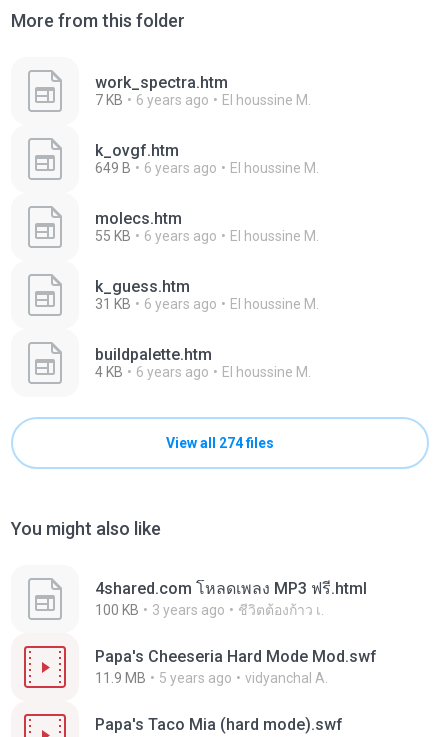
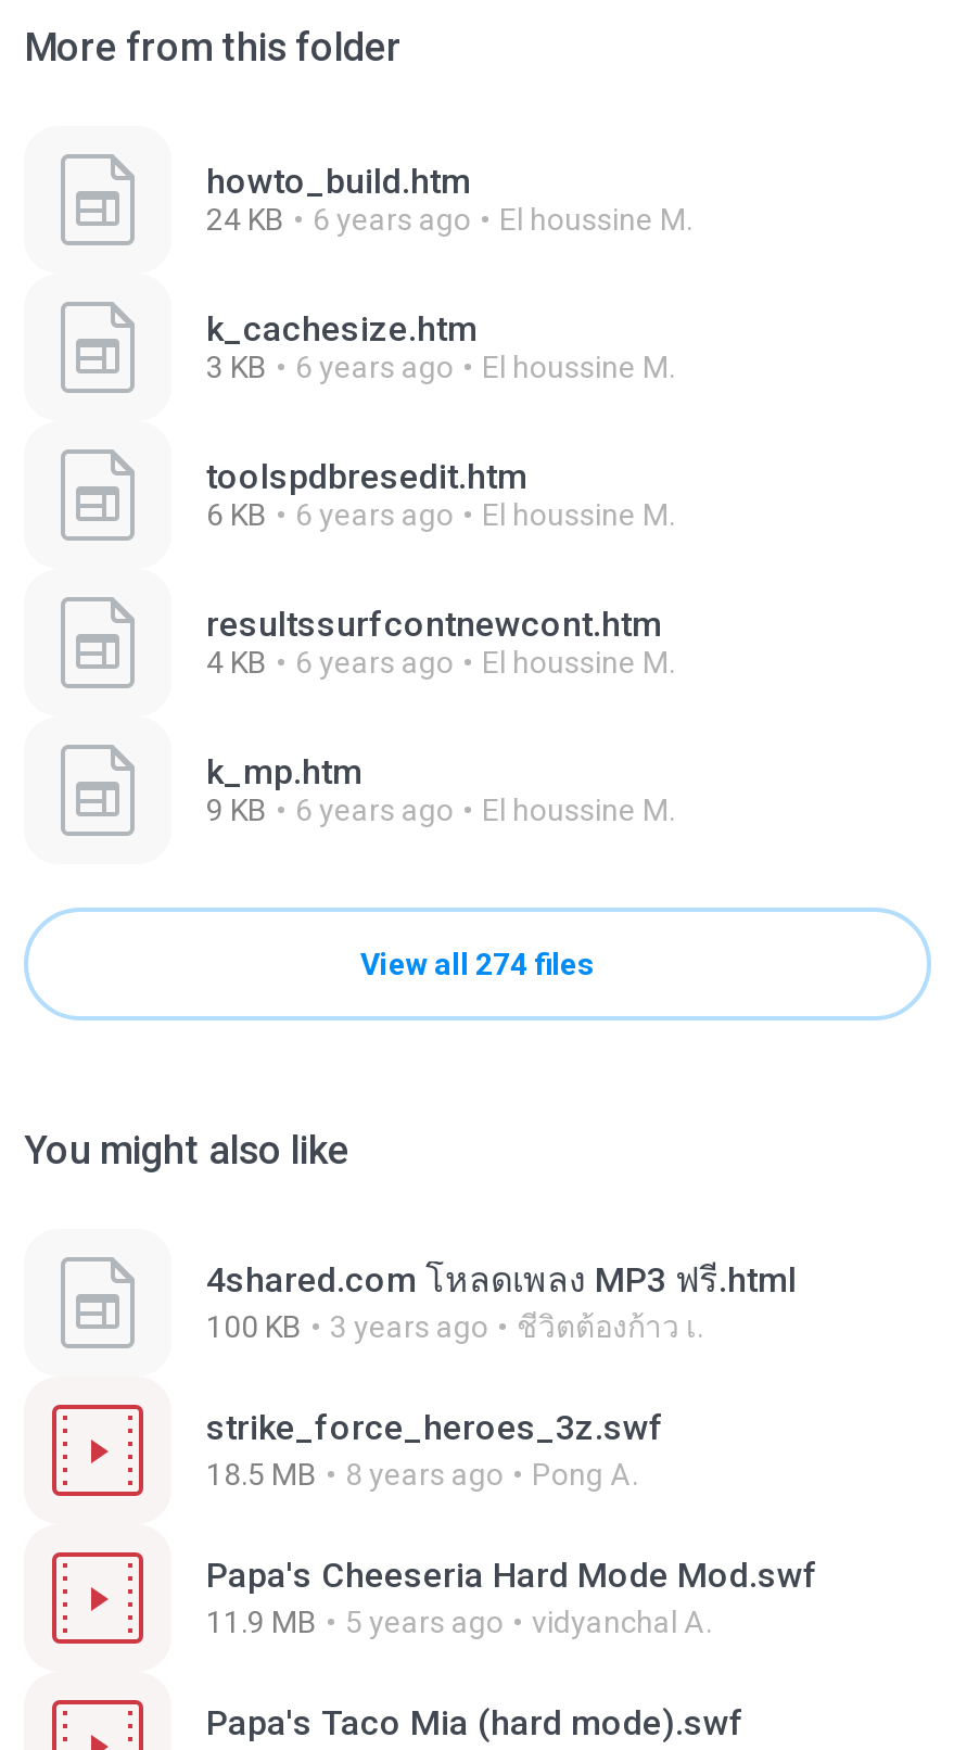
[95,73,228,108] work_spectra.htm | 7 KB -> [206,161,471,237] howto_build.htm | 24 KB
[95,141,179,176] k_ovgf.htm | 649 B -> [206,308,478,384] k_cachesize.htm | 3 KB
[95,209,182,244] molecs.htm | 55 KB -> [206,456,527,532] toolspdbresedit.htm | 6 KB
[95,277,190,312] k_guess.htm | 31 KB -> [206,604,662,680] resultssurfcontnewcont.htm | 4 KB
[95,345,212,380] buildpalette.htm | 4 KB -> [206,751,362,827] k_mp.htm | 9 KB
none -> [206,1407,664,1492] strike_force_heroes_3z.swf | 18.5 MB | 8 years ago | Pong A.

